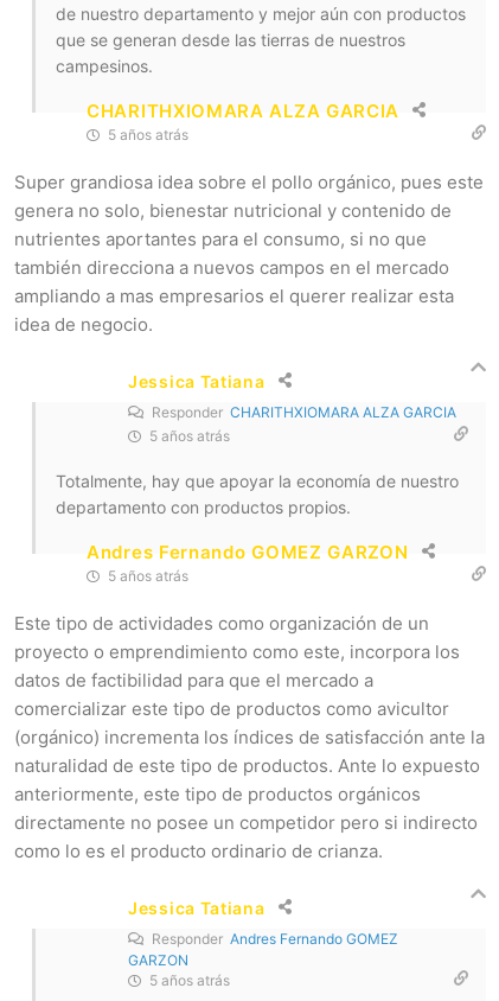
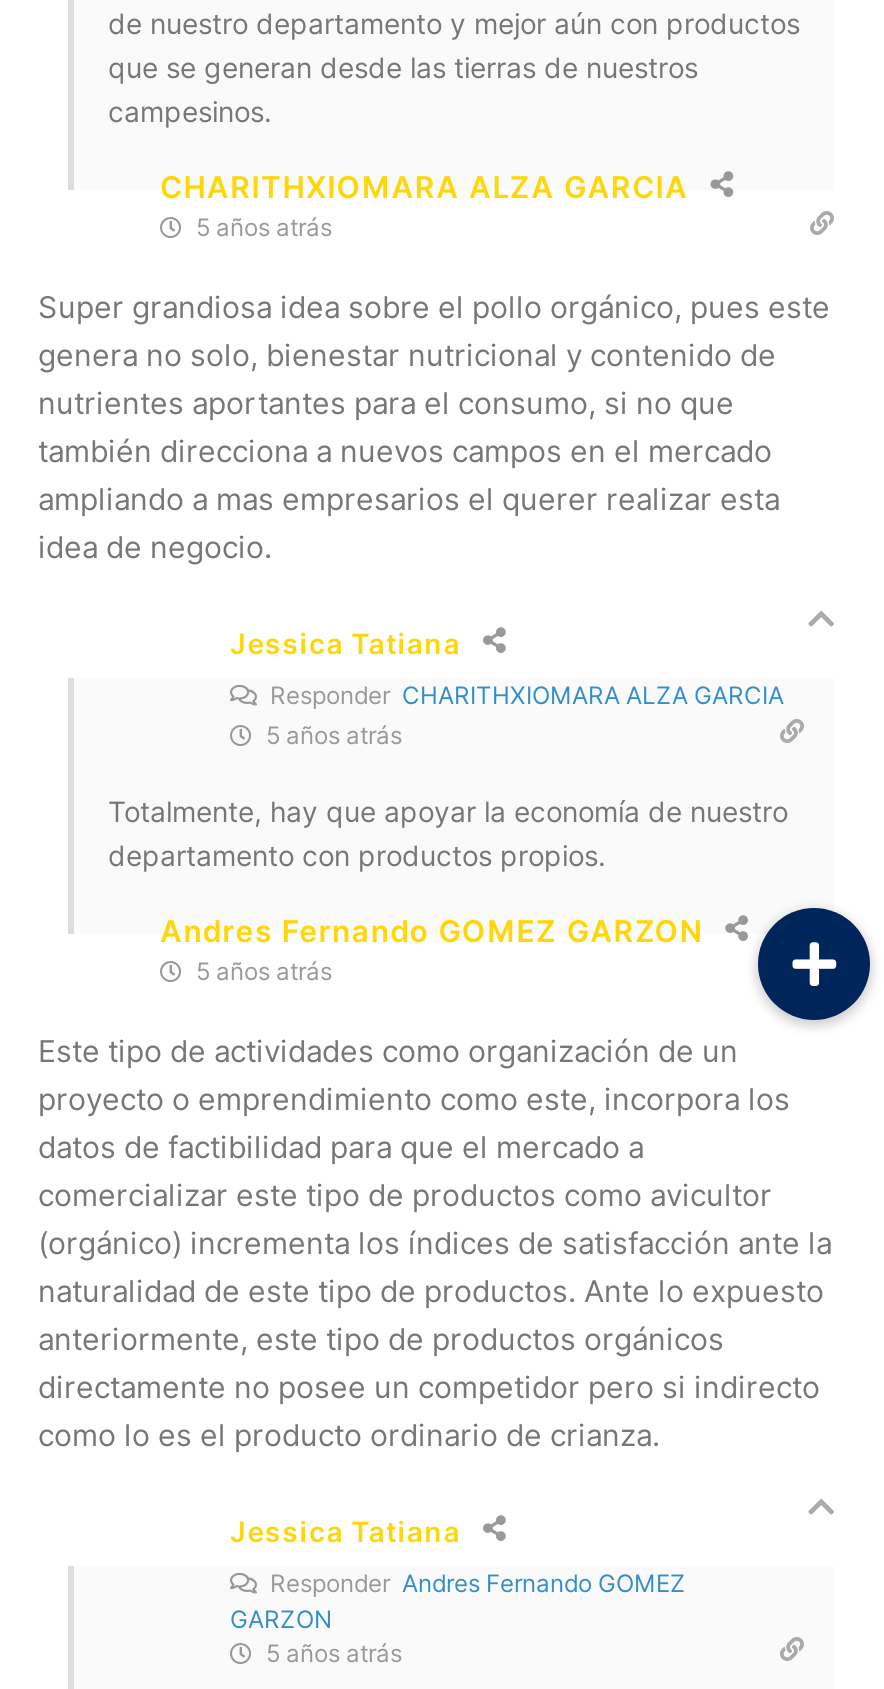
none -> [754,904,874,1028] [image]

